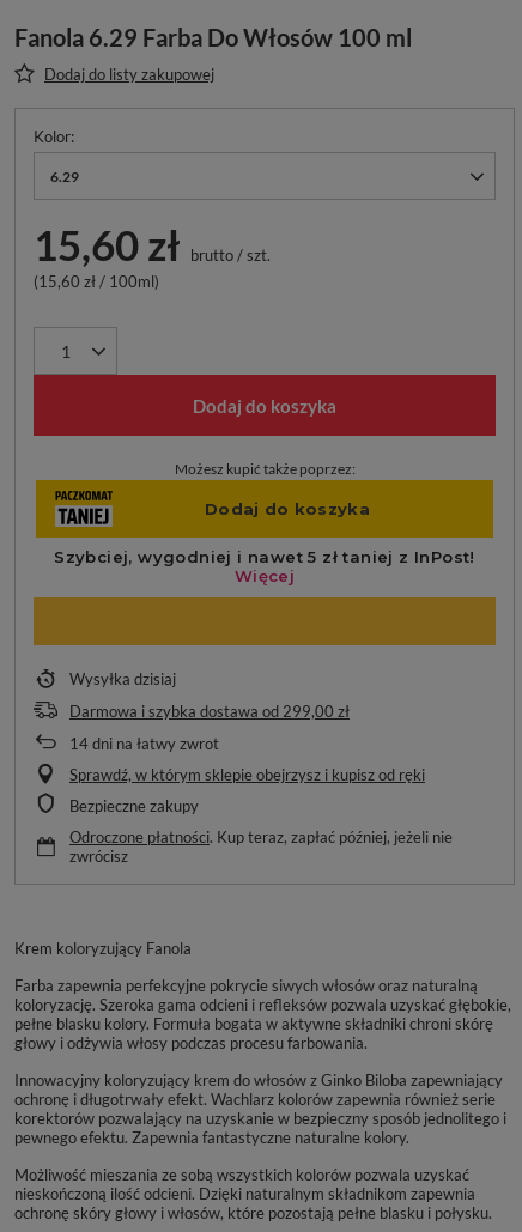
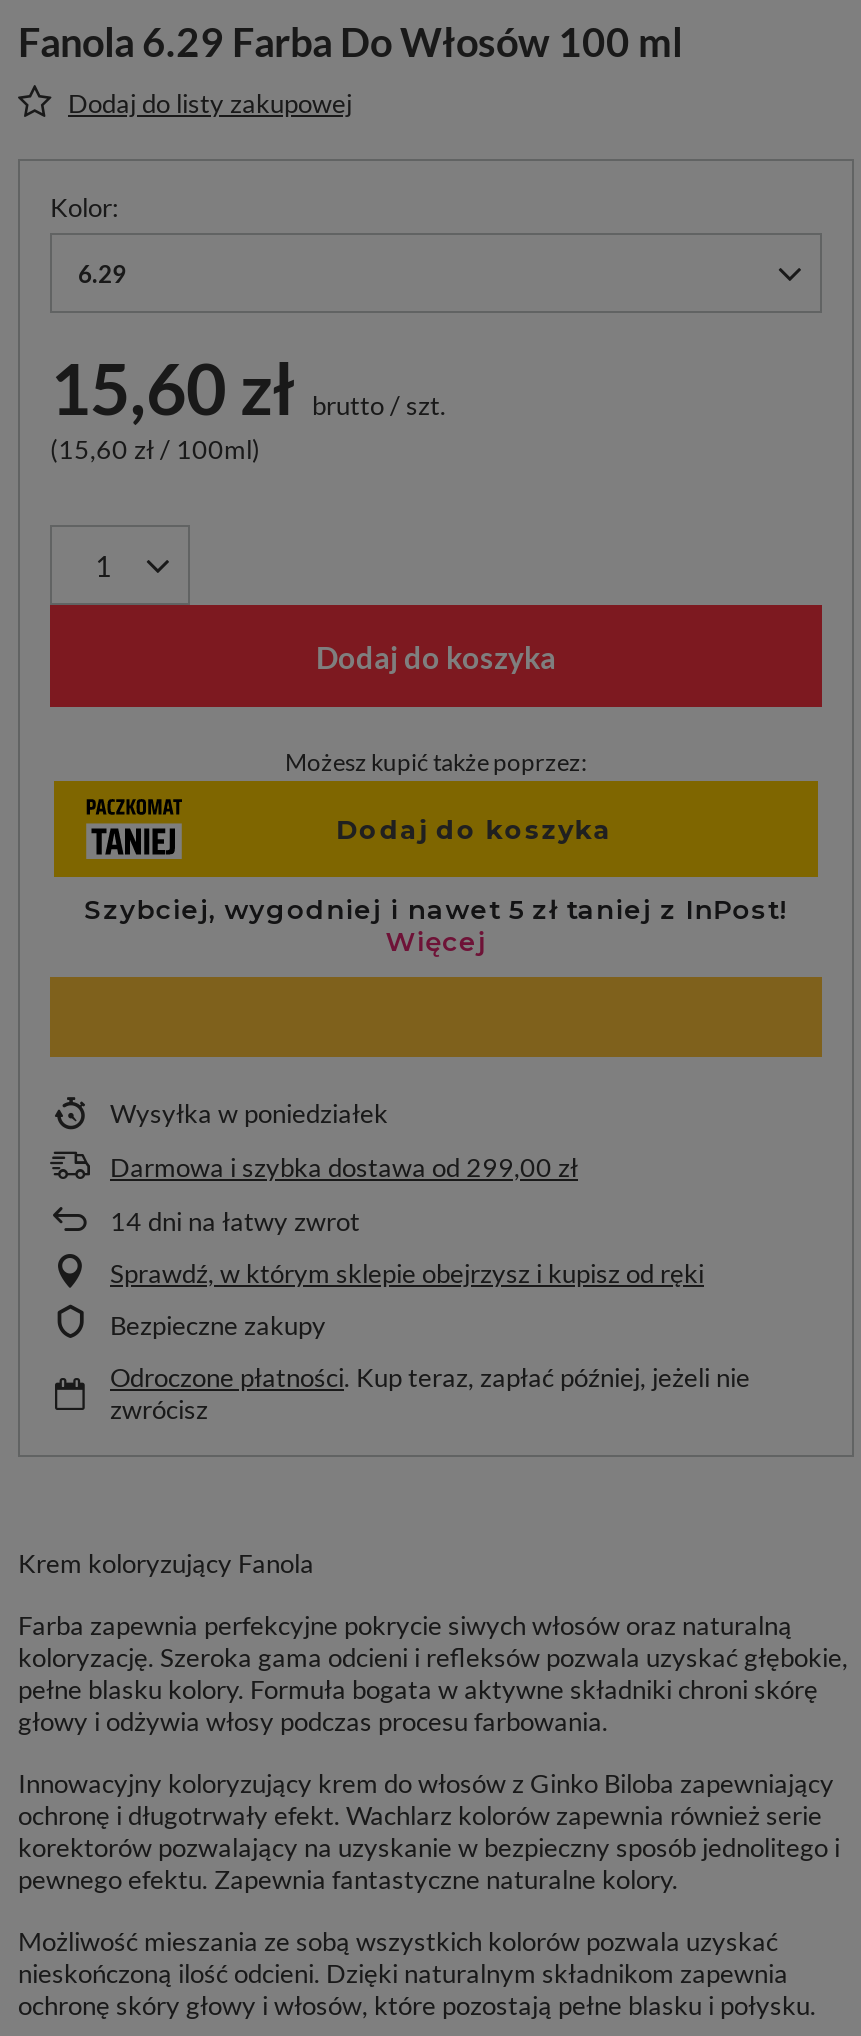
[69,670,176,689] Wysyłka dzisiaj -> [110,1097,388,1129] Wysyłka w poniedziałek

